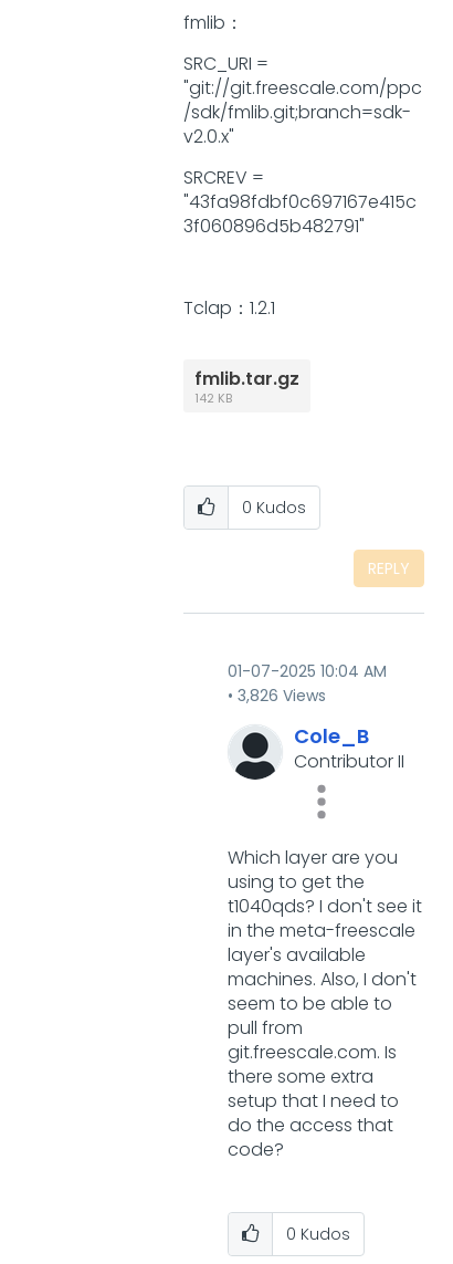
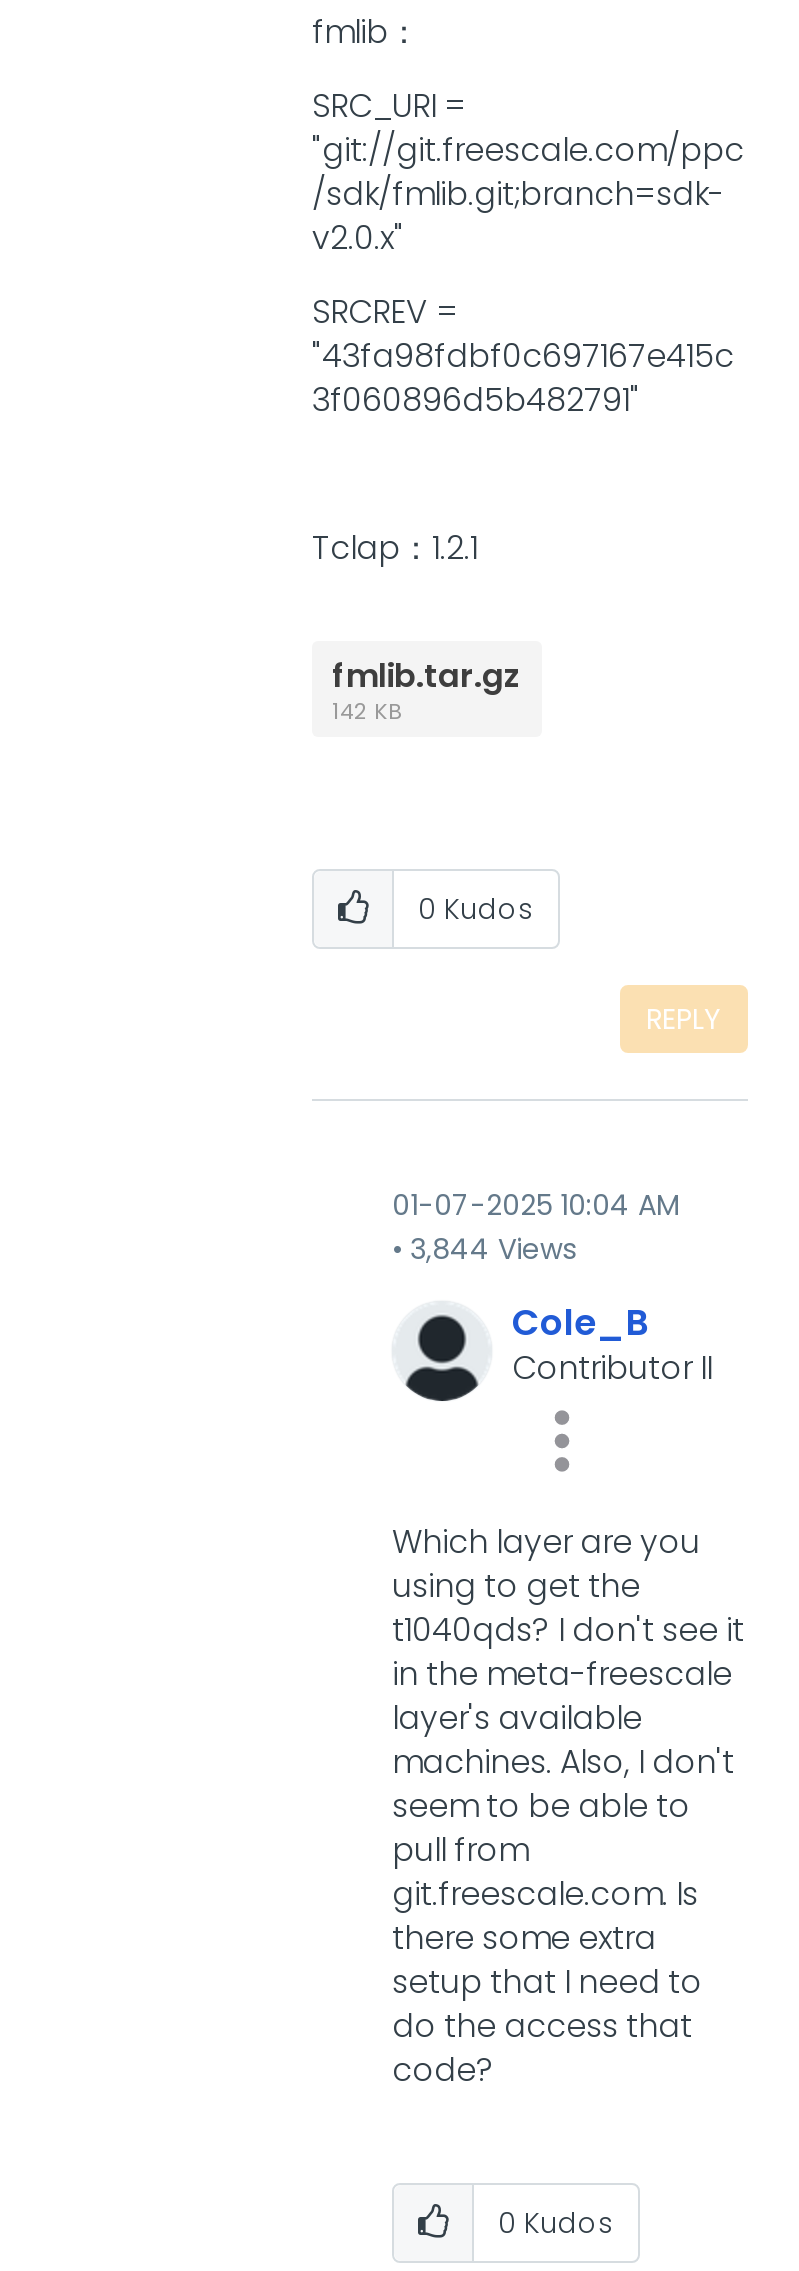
[238,685,326,707] 3,826 Views -> [410,1229,576,1269] 3,844 Views

